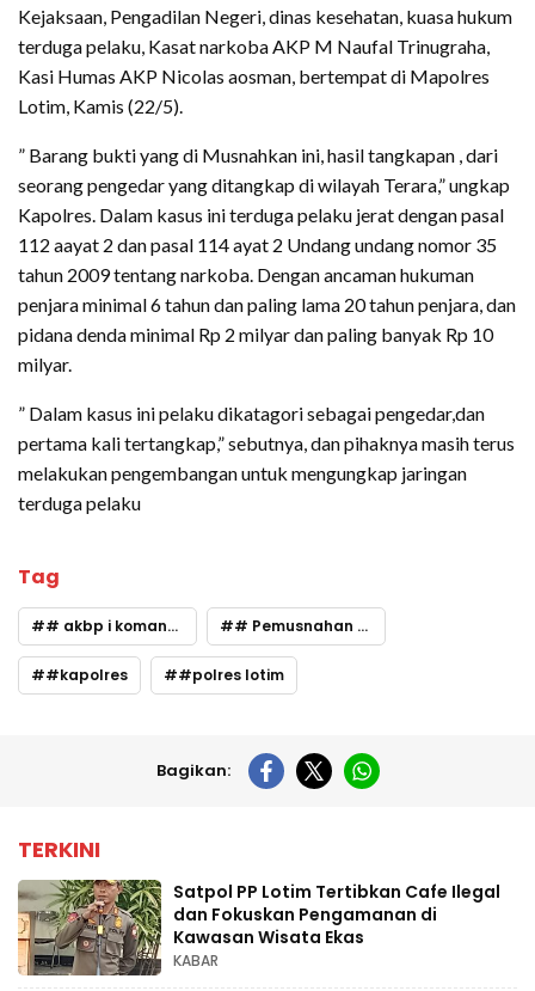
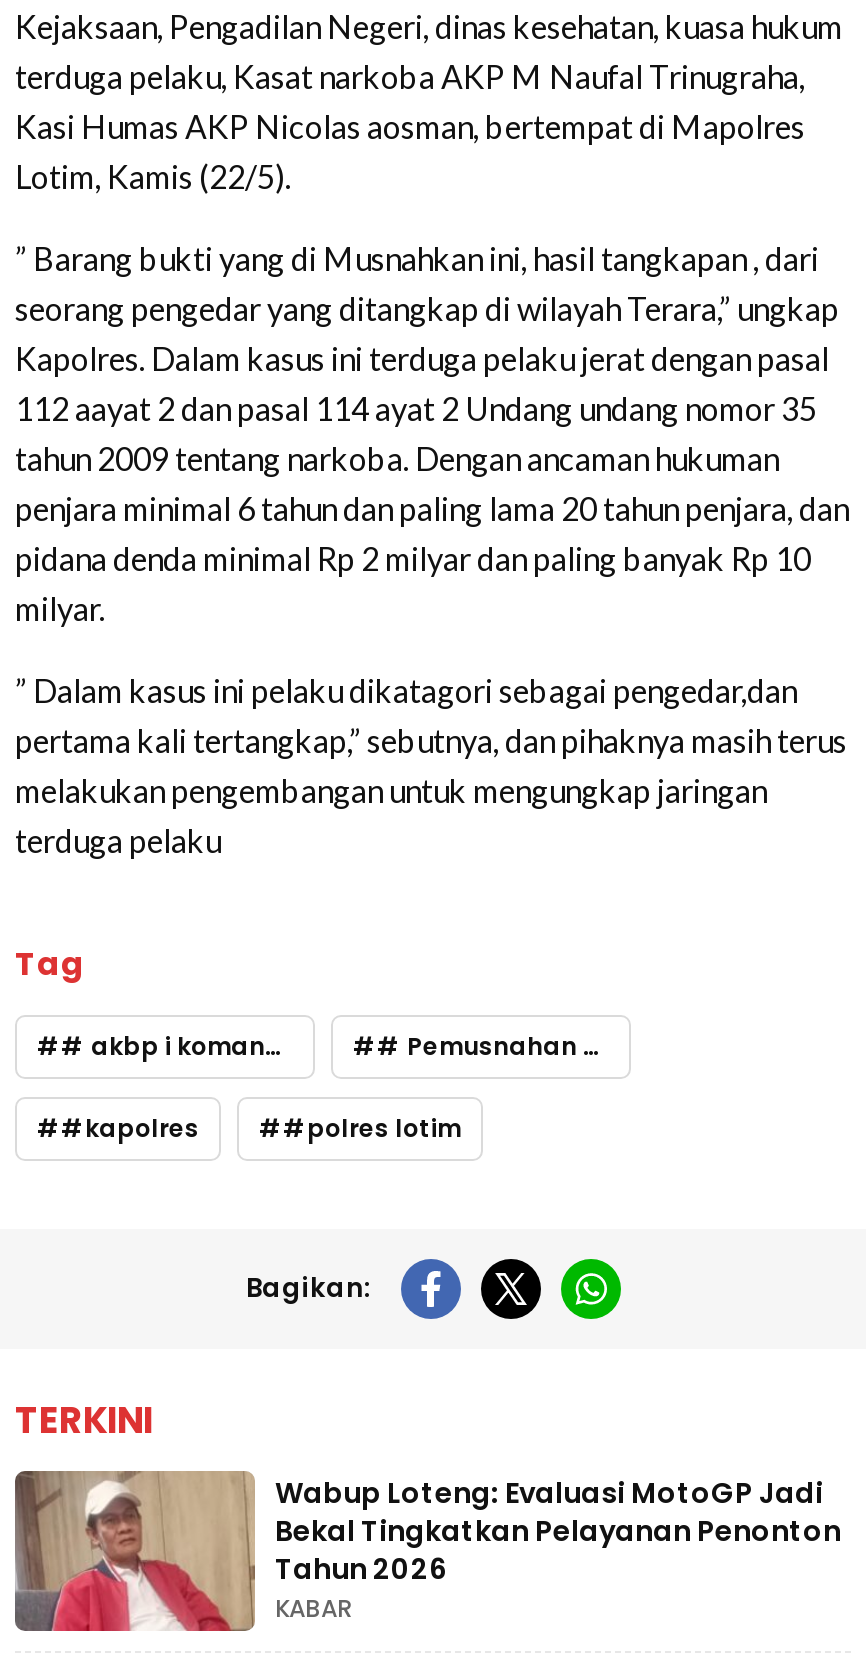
[17,879,500,977] [image] | Satpol PP Lotim Tertibkan Cafe Ilegal | dan Fokuskan Pengamanan di | Kawasan Wisata Ekas -> [13,1470,841,1634] [image] | Wabup Loteng: Evaluasi MotoGP Jadi | Bekal Tingkatkan Pelayanan Penonton | Tahun 2026

